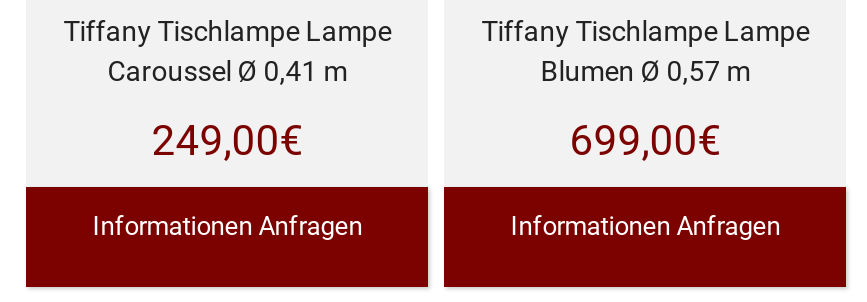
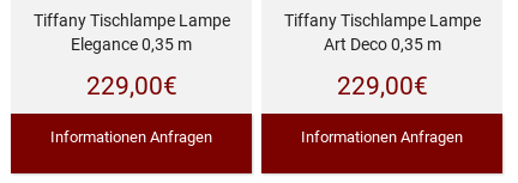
[107,55,347,87] Caroussel Ø 0,41 m -> [71,35,192,54] Elegance 0,35 m
[540,55,750,87] Blumen Ø 0,57 m -> [323,35,441,54] Art Deco 0,35 m
[151,117,303,165] 249,00€ -> [86,72,177,100] 229,00€
[569,117,721,165] 699,00€ -> [337,72,428,101] 229,00€

